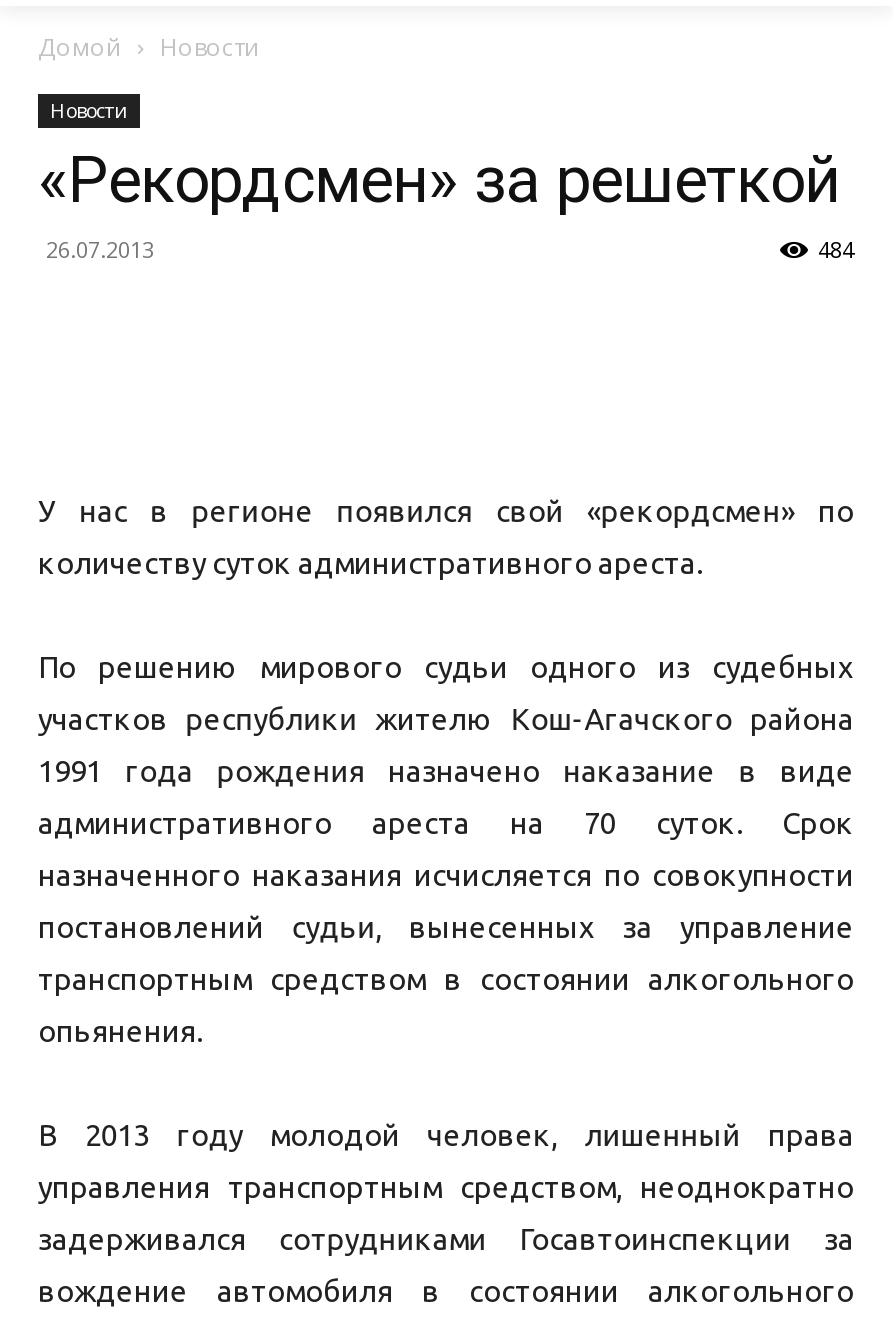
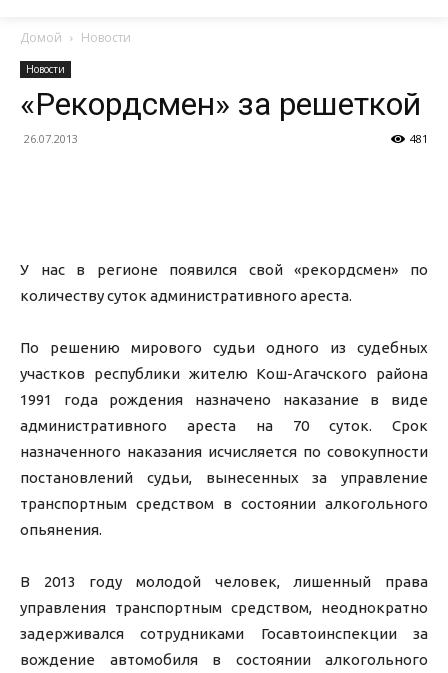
[818,235,854,265] 484 -> [410,131,428,146] 481

